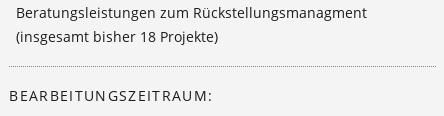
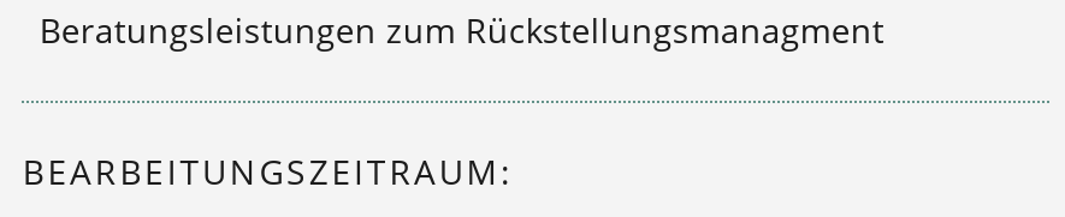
[16,27,218,46] (insgesamt bisher 18 Projekte) -> none

